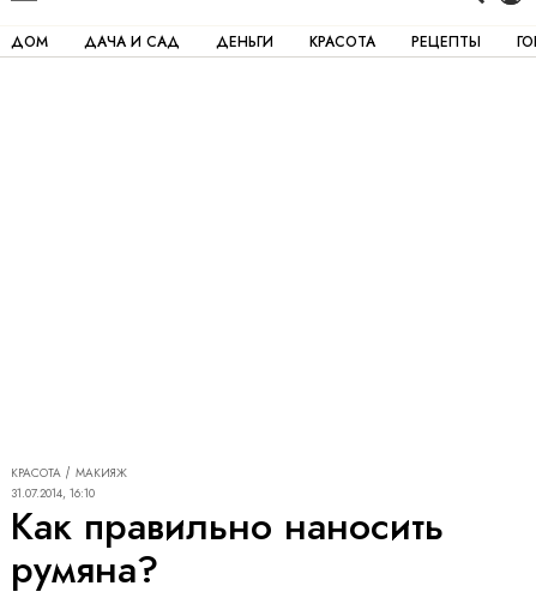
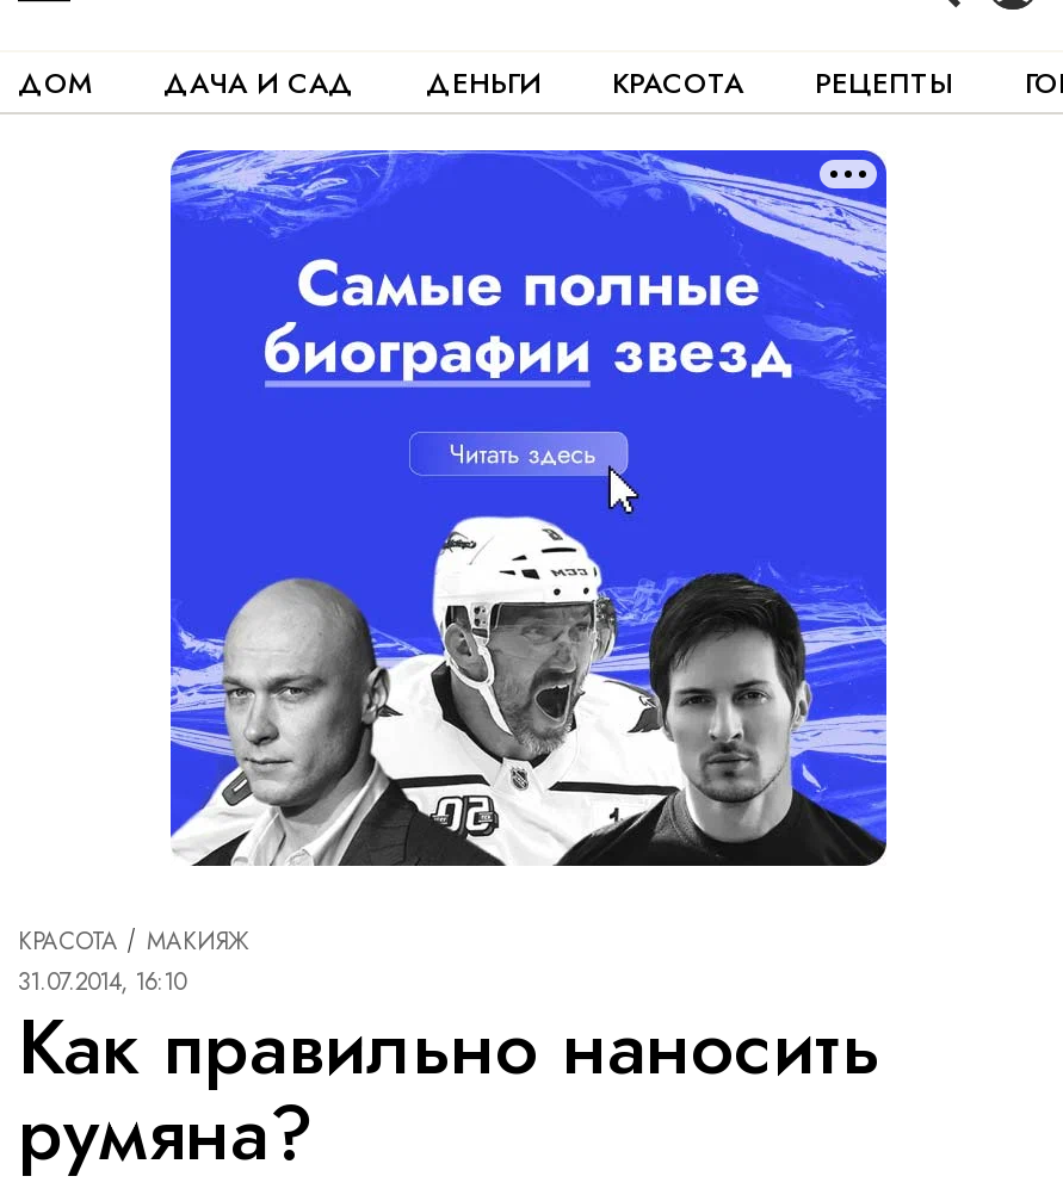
none -> [168,148,889,868] [image]

